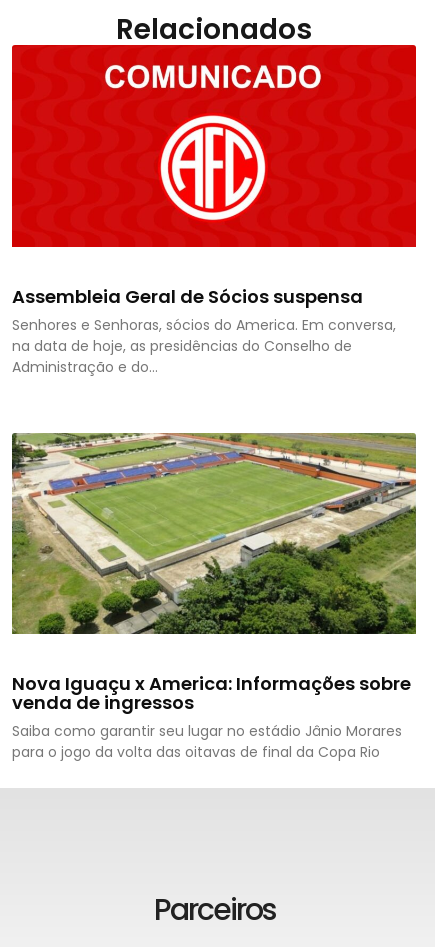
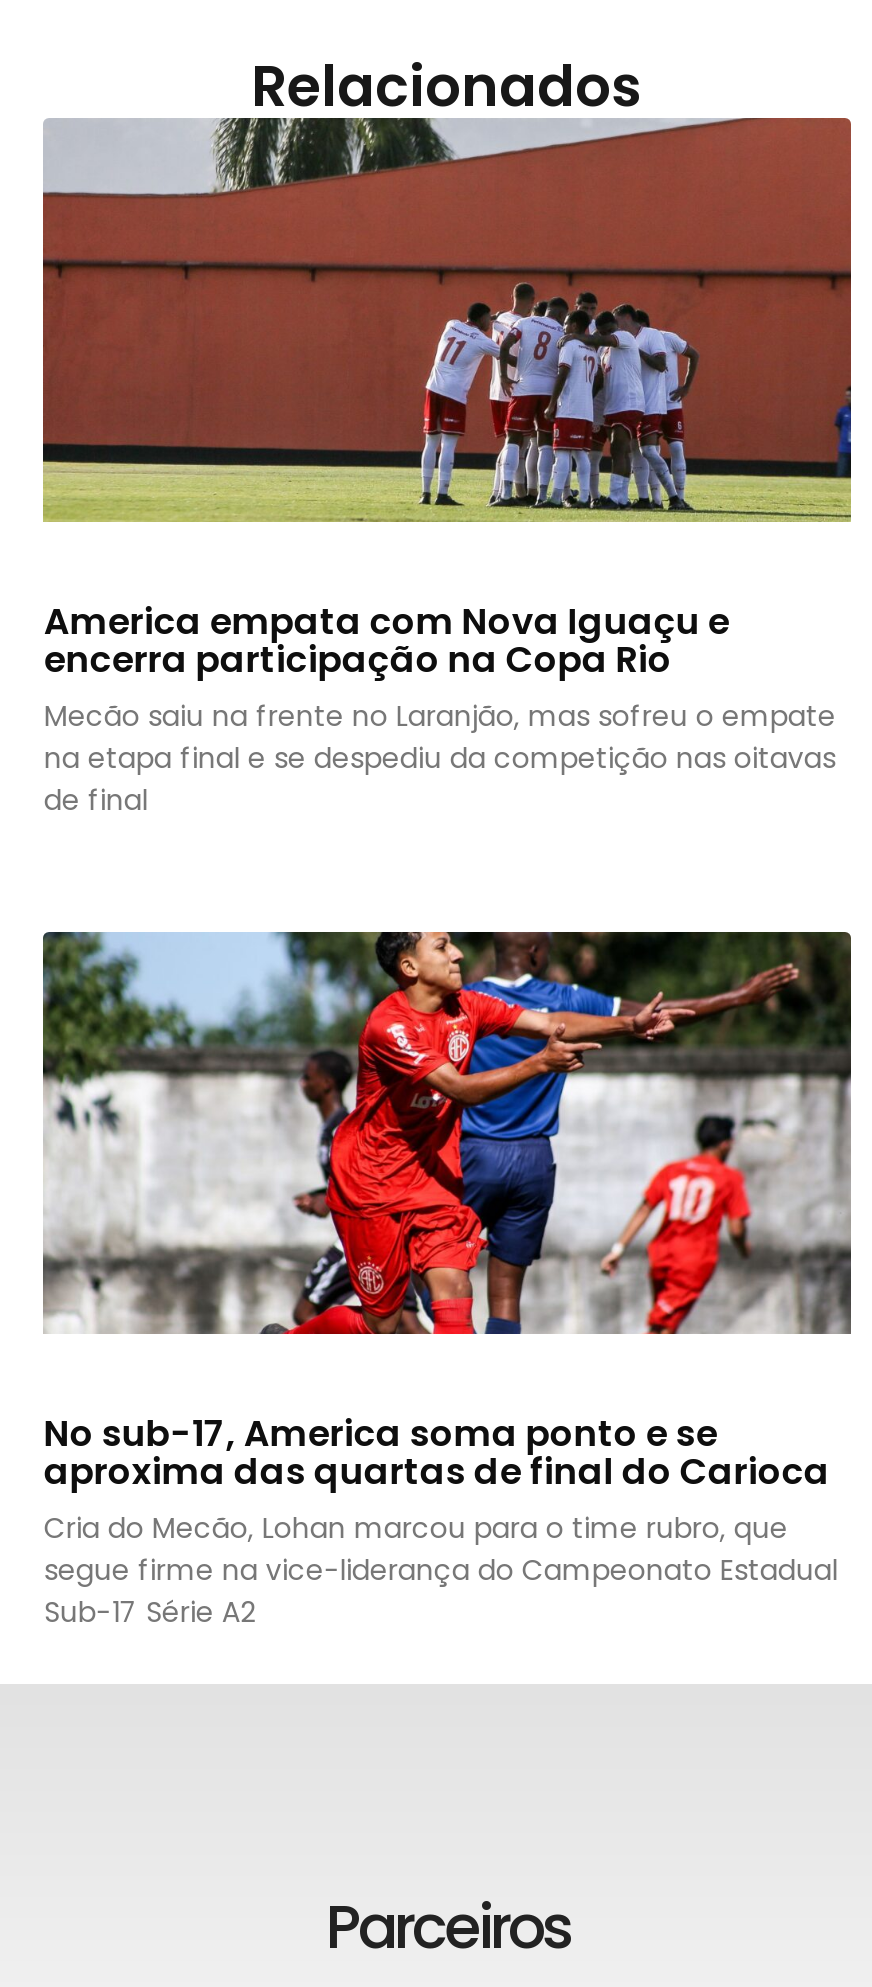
[11,44,417,377] [image] | Assembleia Geral de Sócios suspensa | Senhores e Senhoras, sócios do America. Em conversa, | na data de hoje, as presidências do Conselho de | Administração e do… -> [41,116,853,820] [image] | America empata com Nova Iguaçu e | encerra participação na Copa Rio | Mecão saiu na frente no Laranjão, mas sofreu o empate | na etapa final e se despediu da competição nas oitavas | de final
[11,432,417,762] [image] | Nova Iguaçu x America: Informações sobre | venda de ingressos | Saiba como garantir seu lugar no estádio Jânio Morares | para o jogo da volta das oitavas de final da Copa Rio -> [43,930,853,1633] [image] | No sub-17, America soma ponto e se | aproxima das quartas de final do Carioca | Cria do Mecão, Lohan marcou para o time rubro, que | segue firme na vice-liderança do Campeonato Estadual | Sub-17 Série A2

